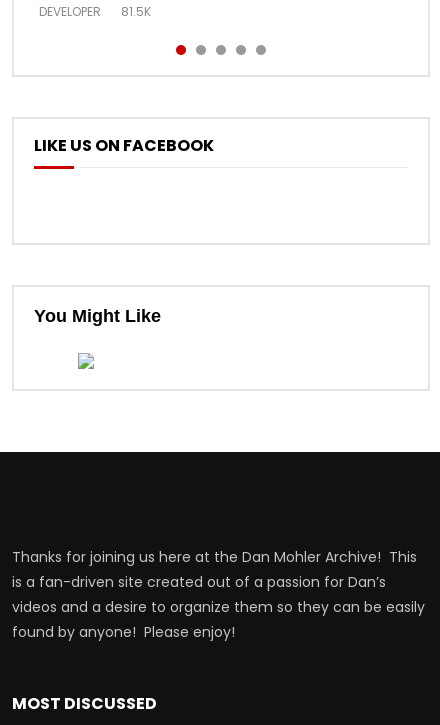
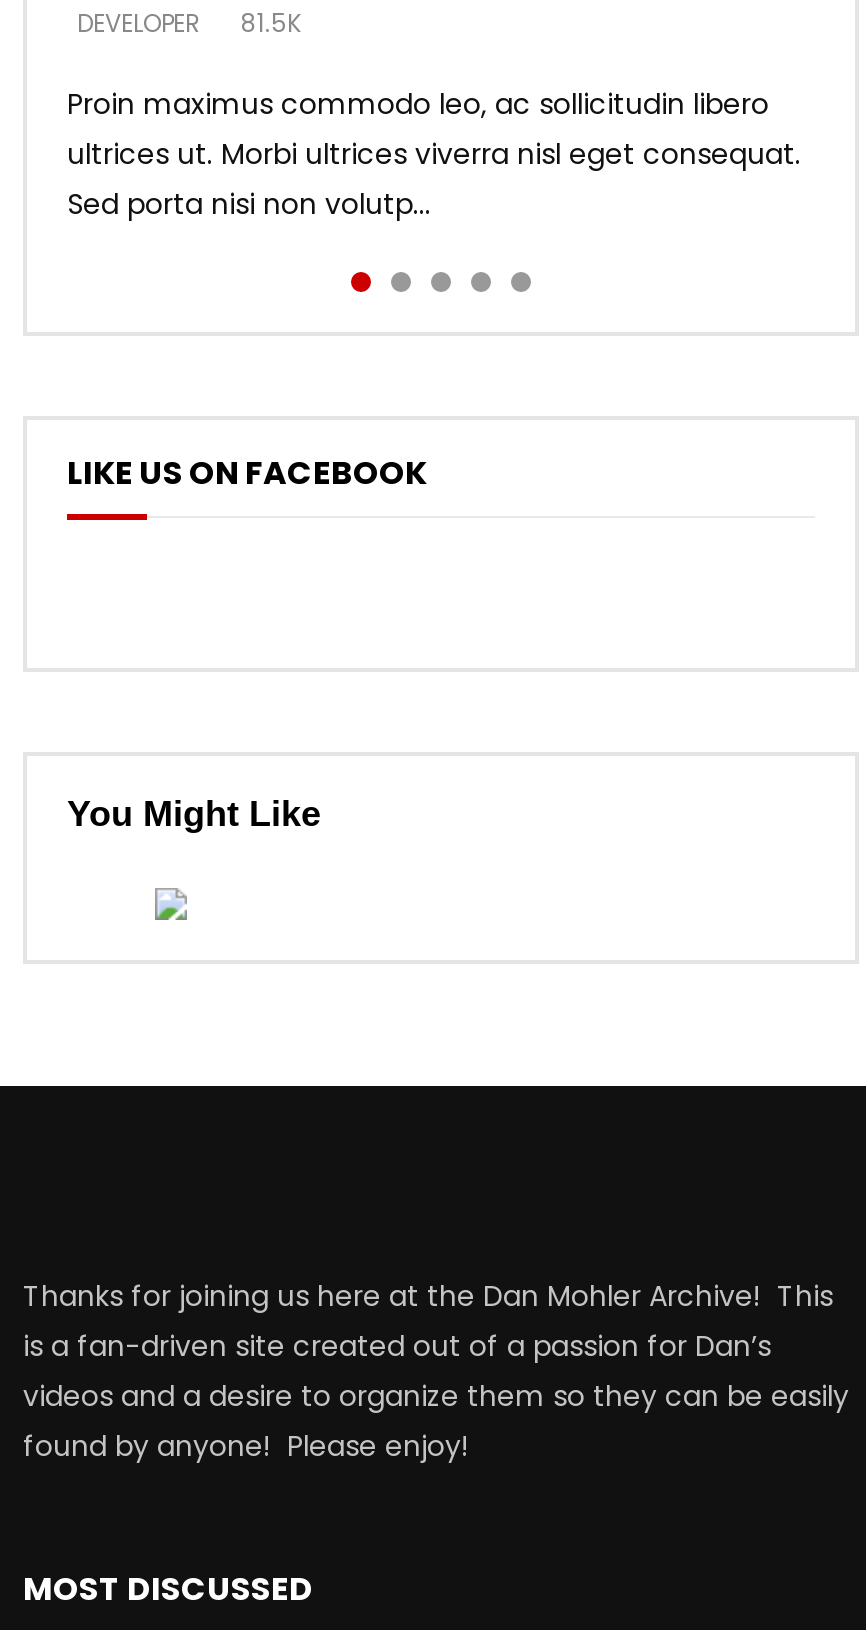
none -> [67,85,801,225] Proin maximus commodo leo, ac sollicitudin libero | ultrices ut. Morbi ultrices viverra nisl eget consequat. | Sed porta nisi non volutp...

